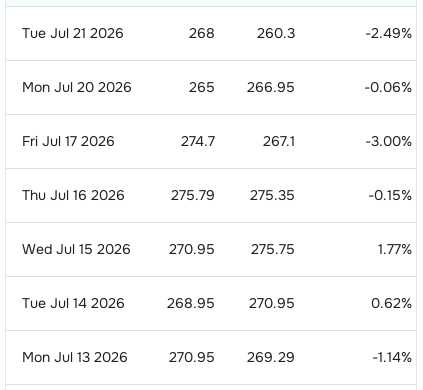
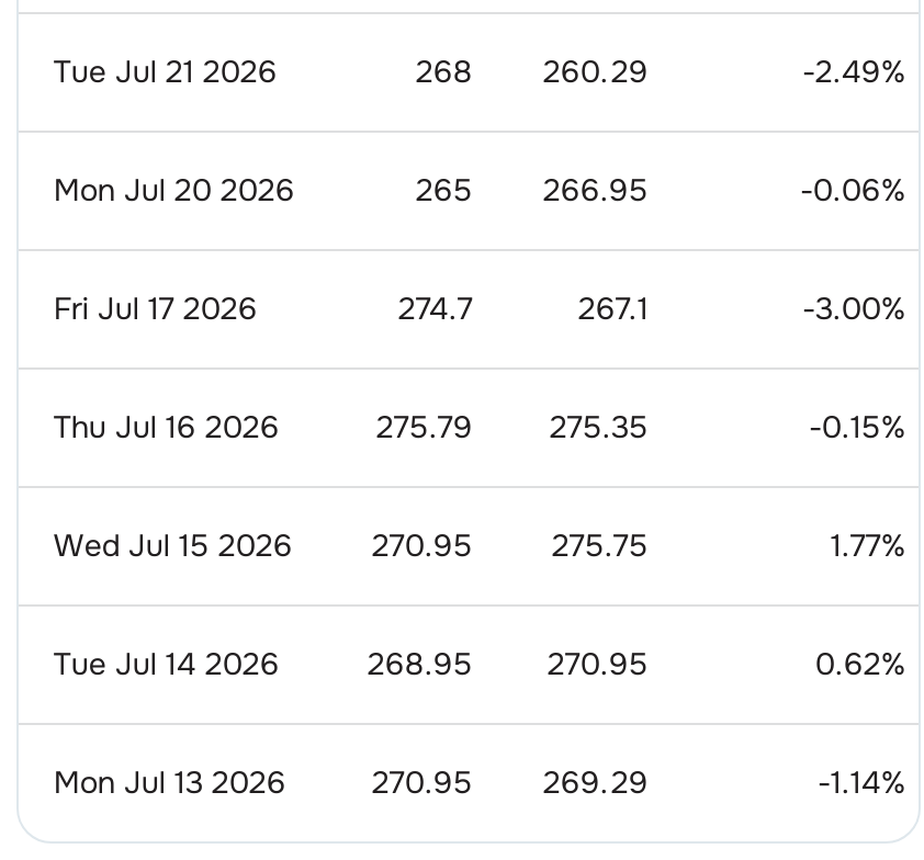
[257,24,295,42] 260.3 -> [543,52,648,91] 260.29

